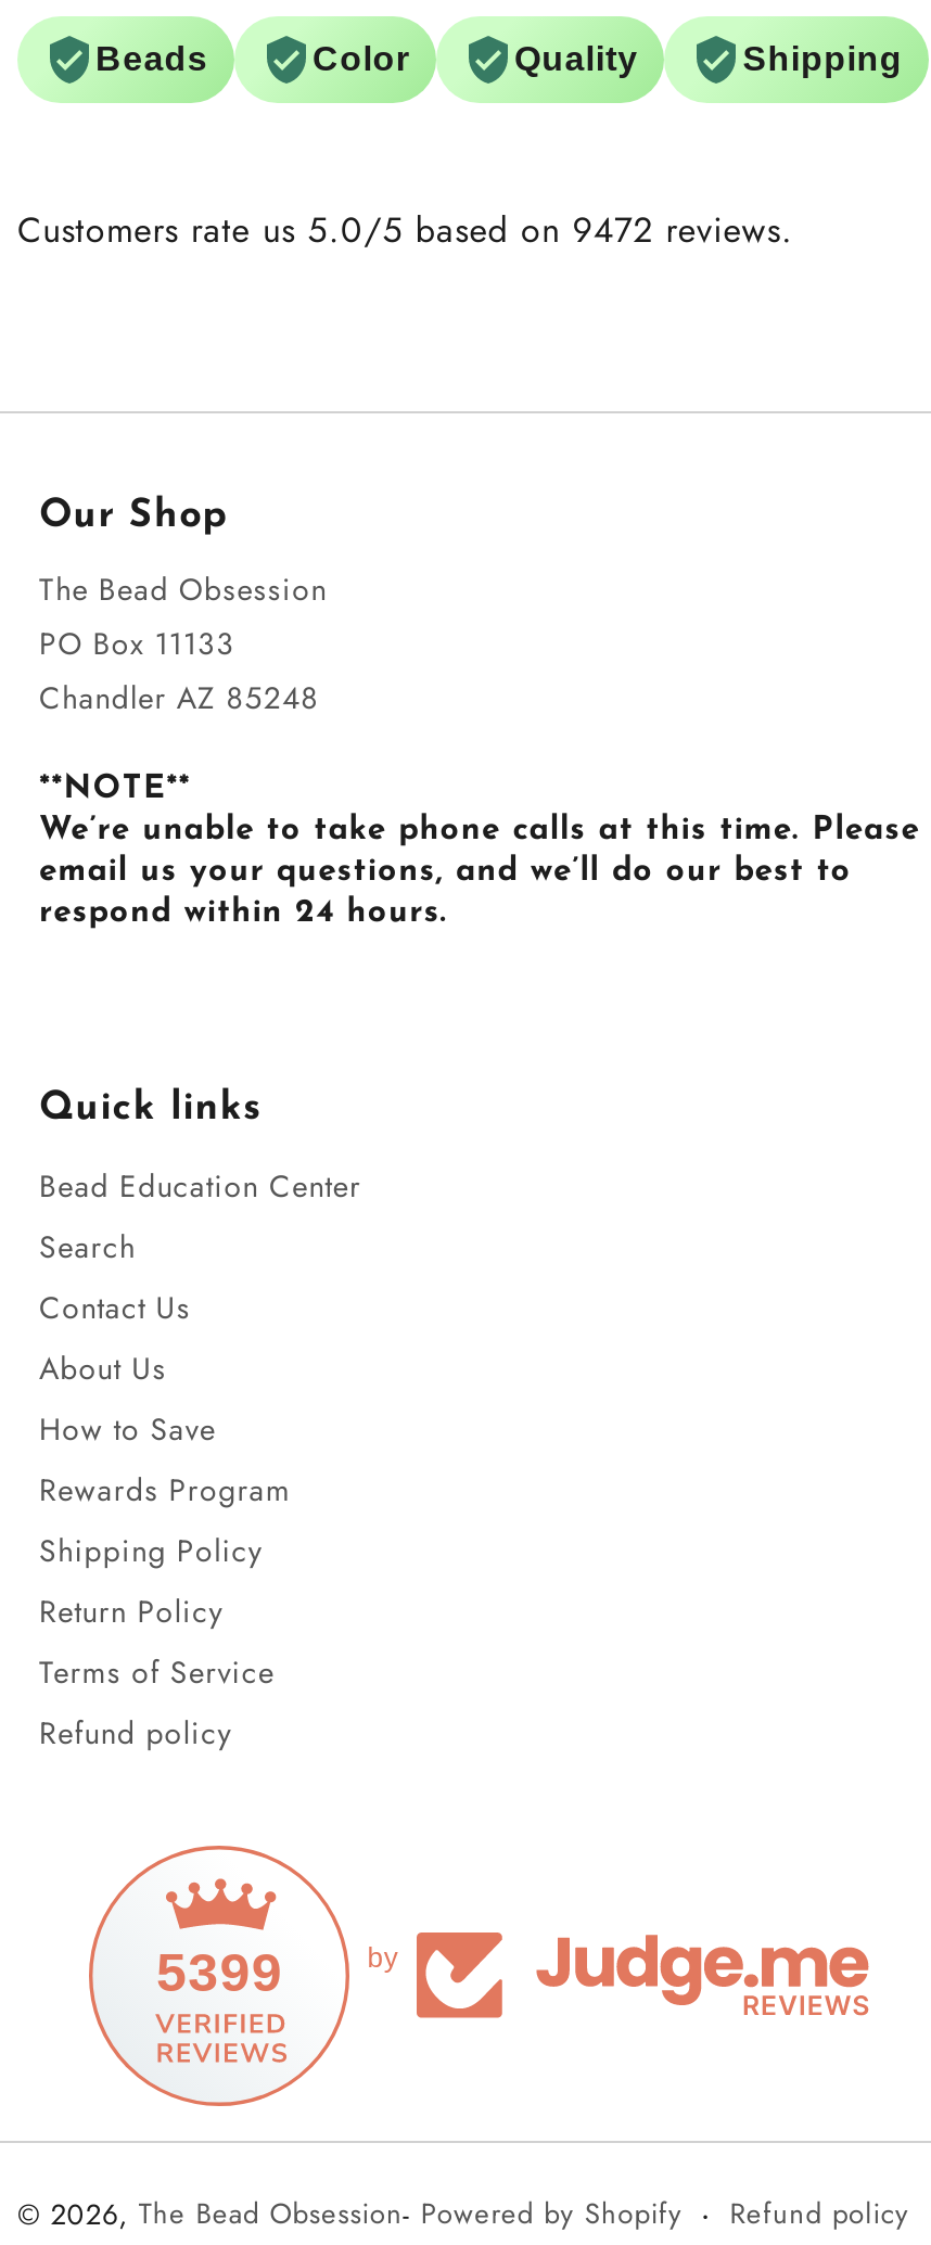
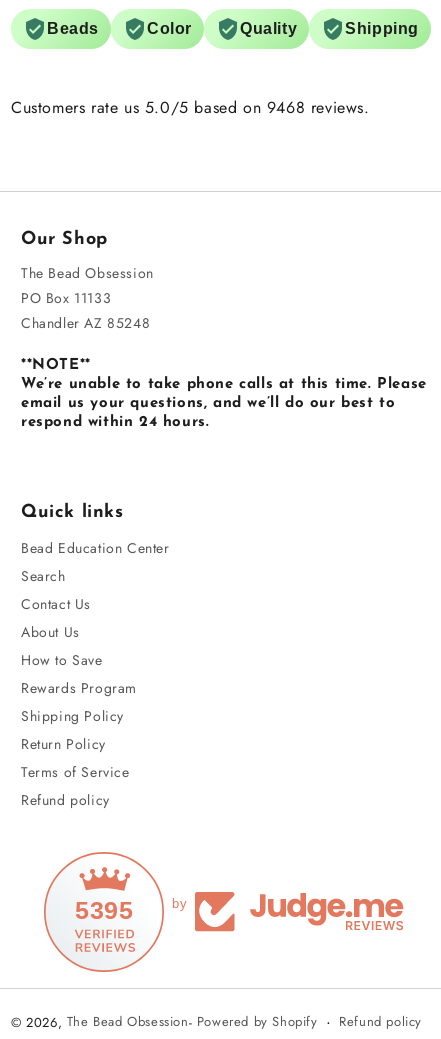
[17,205,793,255] Customers rate us 5.0/5 based on 9472 reviews. -> [11,96,370,119] Customers rate us 5.0/5 based on 9468 reviews.
[156,1941,283,2002] 5399 -> [75,896,133,924] 5395

